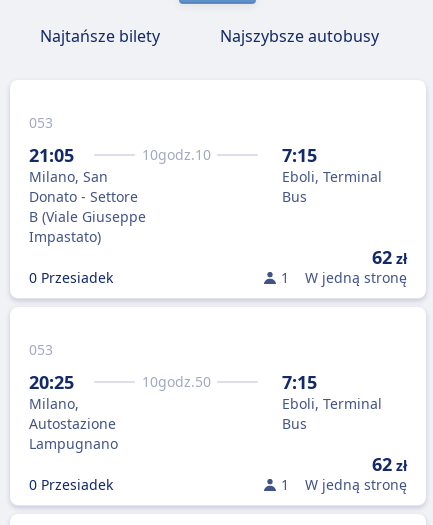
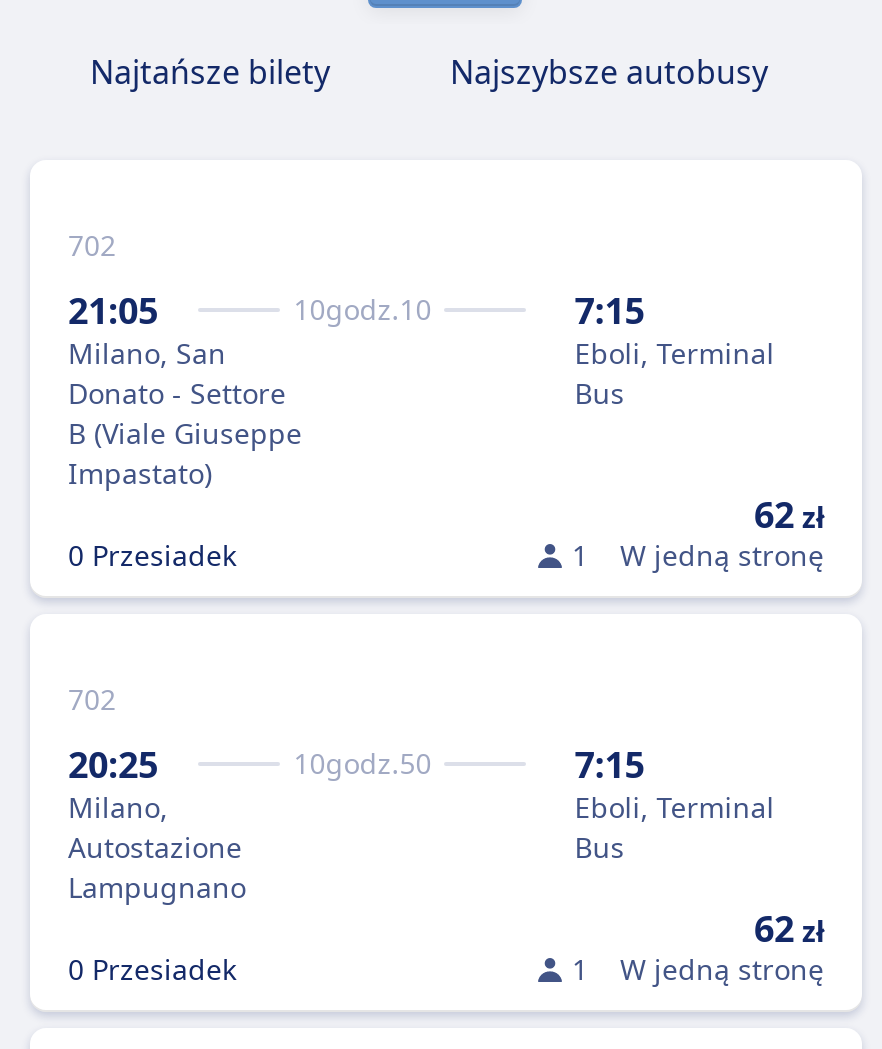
[29,113,53,132] 053 -> [68,226,116,264] 702
[29,340,53,359] 053 -> [68,680,116,718] 702

